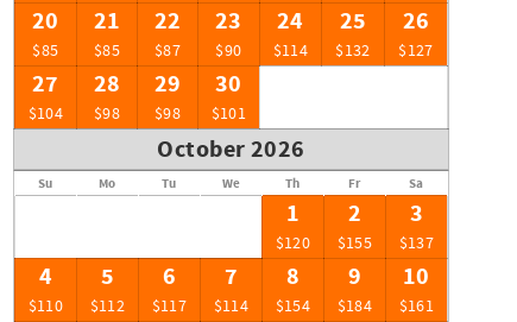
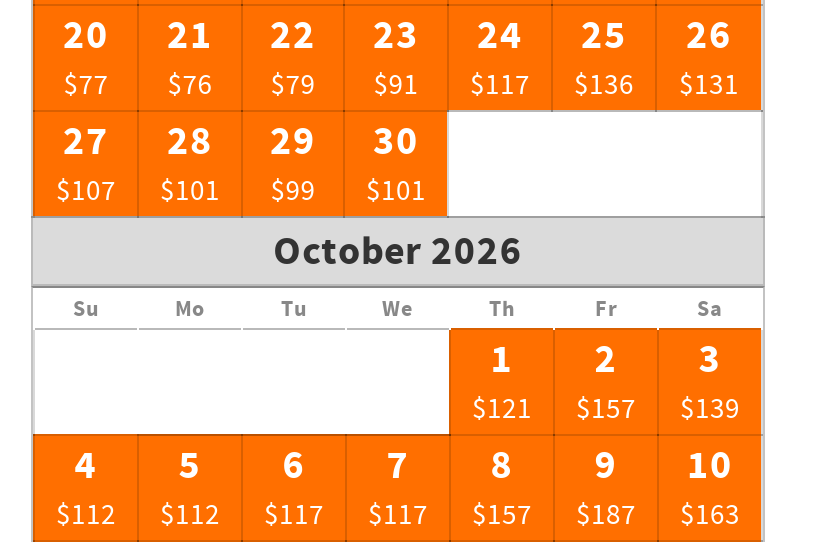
[32,39,59,62] $85 -> [64,66,108,104] $77
[94,39,120,62] $85 -> [168,66,212,104] $76
[154,39,181,62] $87 -> [271,66,315,104] $79
[215,39,242,62] $90 -> [374,66,418,104] $91
[273,39,308,62] $114 -> [470,66,530,104] $117
[335,39,371,62] $132 -> [574,66,634,104] $136
[398,39,434,62] $127 -> [679,66,739,104] $131
[28,102,64,125] $104 -> [56,172,116,210] $107
[94,102,120,125] $98 -> [160,172,220,210] $101
[154,102,181,125] $98 -> [271,172,315,210] $99
[275,232,311,254] $120 -> [472,390,532,428] $121
[337,232,373,254] $155 -> [576,390,636,428] $157
[399,232,434,254] $137 -> [680,390,740,428] $139
[28,295,64,317] $110 -> [56,496,116,534] $112
[213,295,249,317] $114 -> [368,496,428,534] $117
[275,295,311,317] $154 -> [472,496,532,534] $157
[337,295,373,317] $184 -> [576,496,636,534] $187
[399,295,434,317] $161 -> [680,496,740,534] $163

